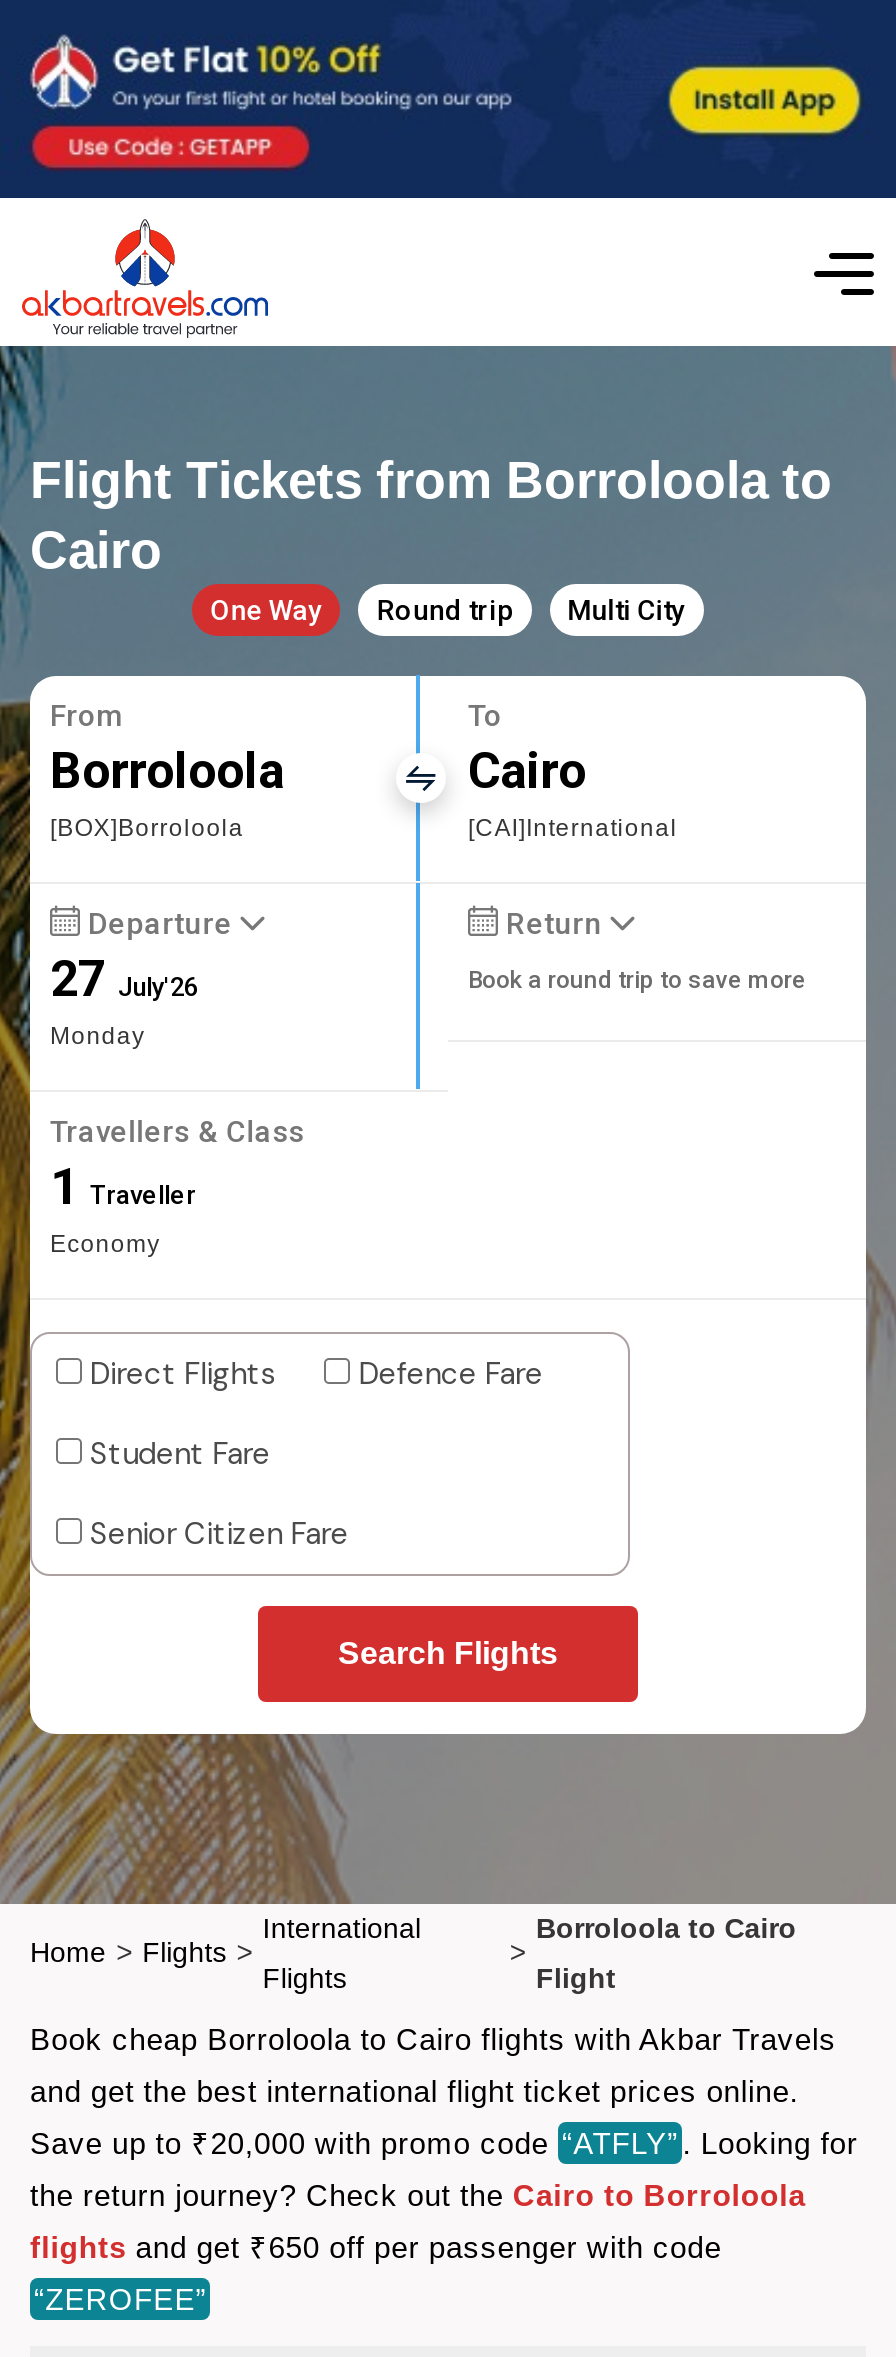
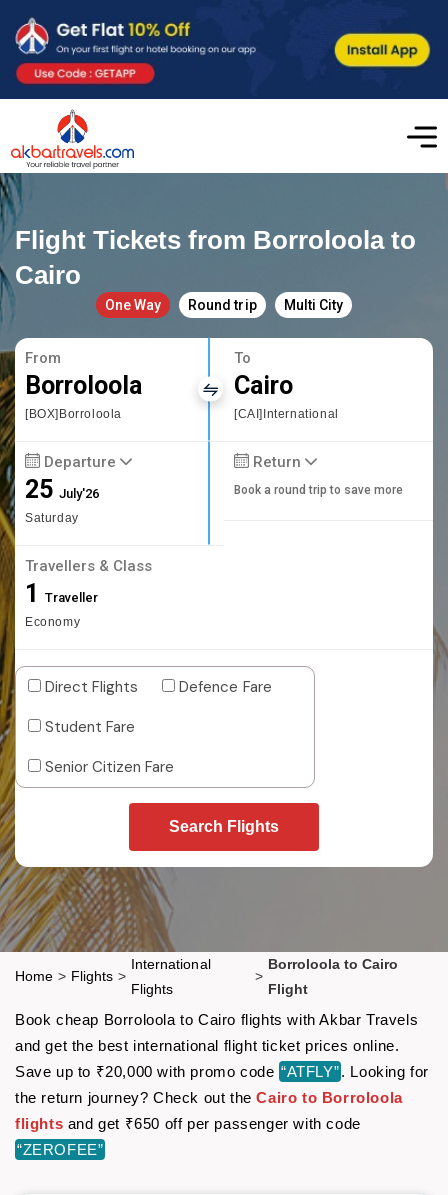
[50,950,198,1050] 27 July'26 | Monday -> [25,475,99,525] 25 July'26 | Saturday

